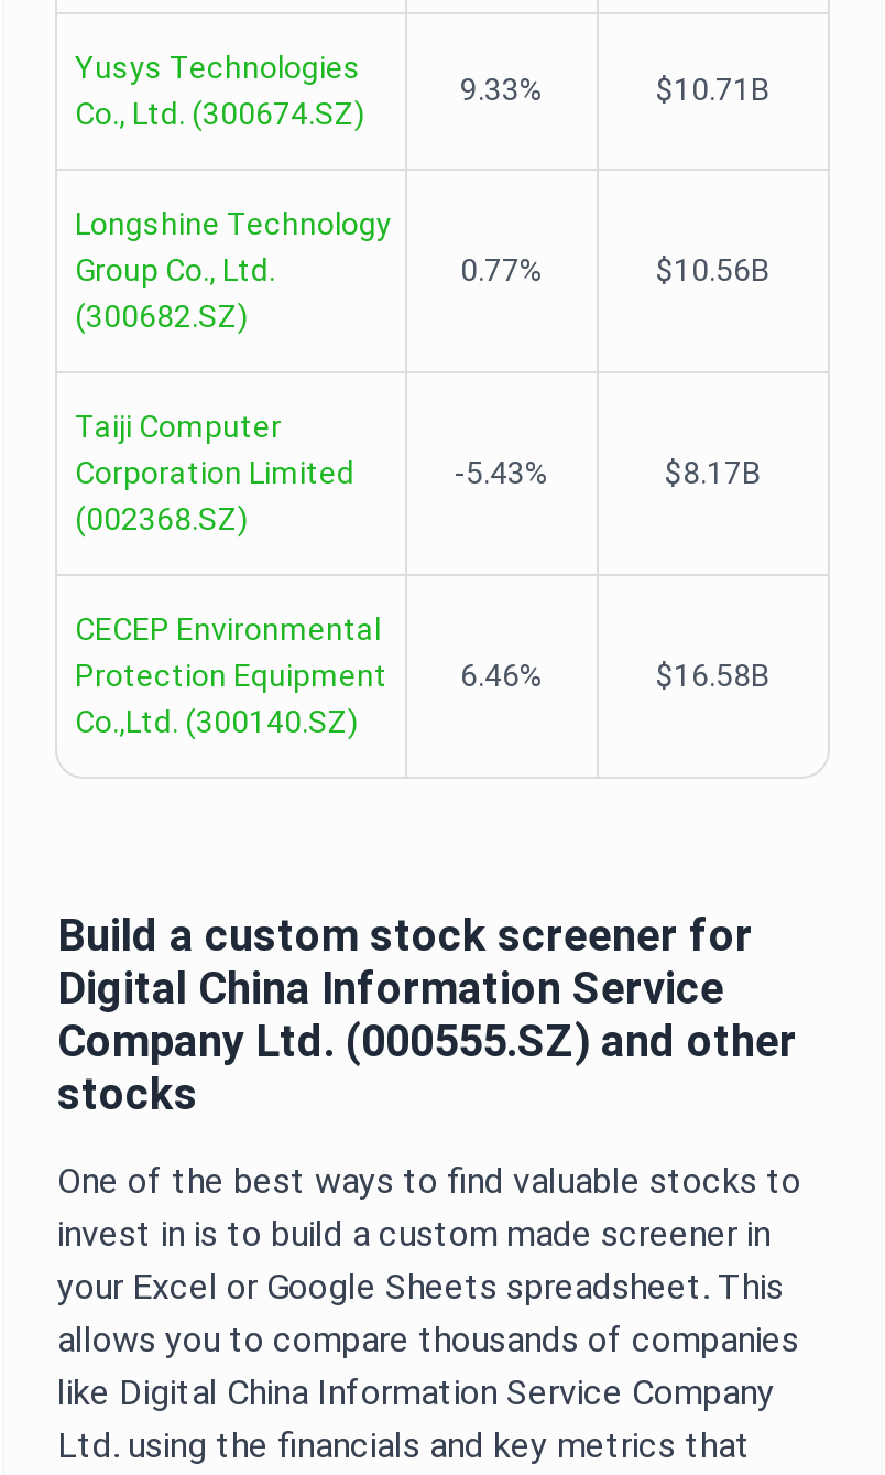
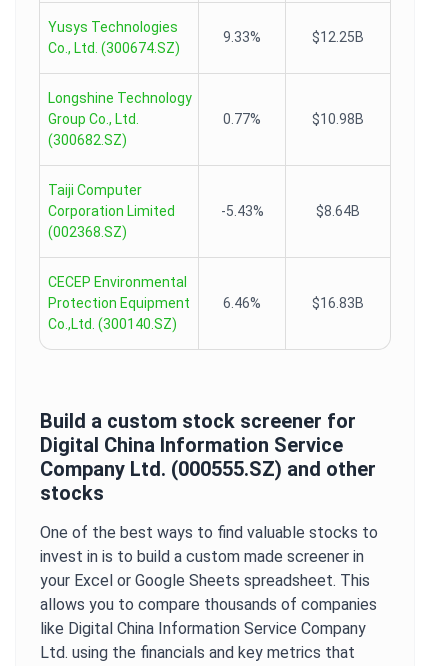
[656,72,771,107] $10.71B -> [312,29,364,45] $12.25B
[656,252,771,288] $10.56B -> [312,111,364,127] $10.98B
[665,455,762,490] $8.17B -> [316,203,360,219] $8.64B
[656,658,771,693] $16.58B -> [312,295,364,311] $16.83B

